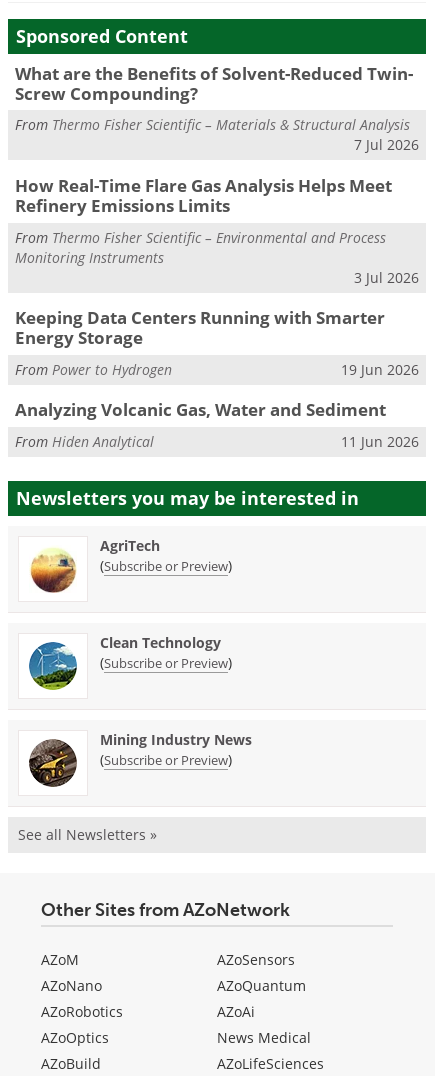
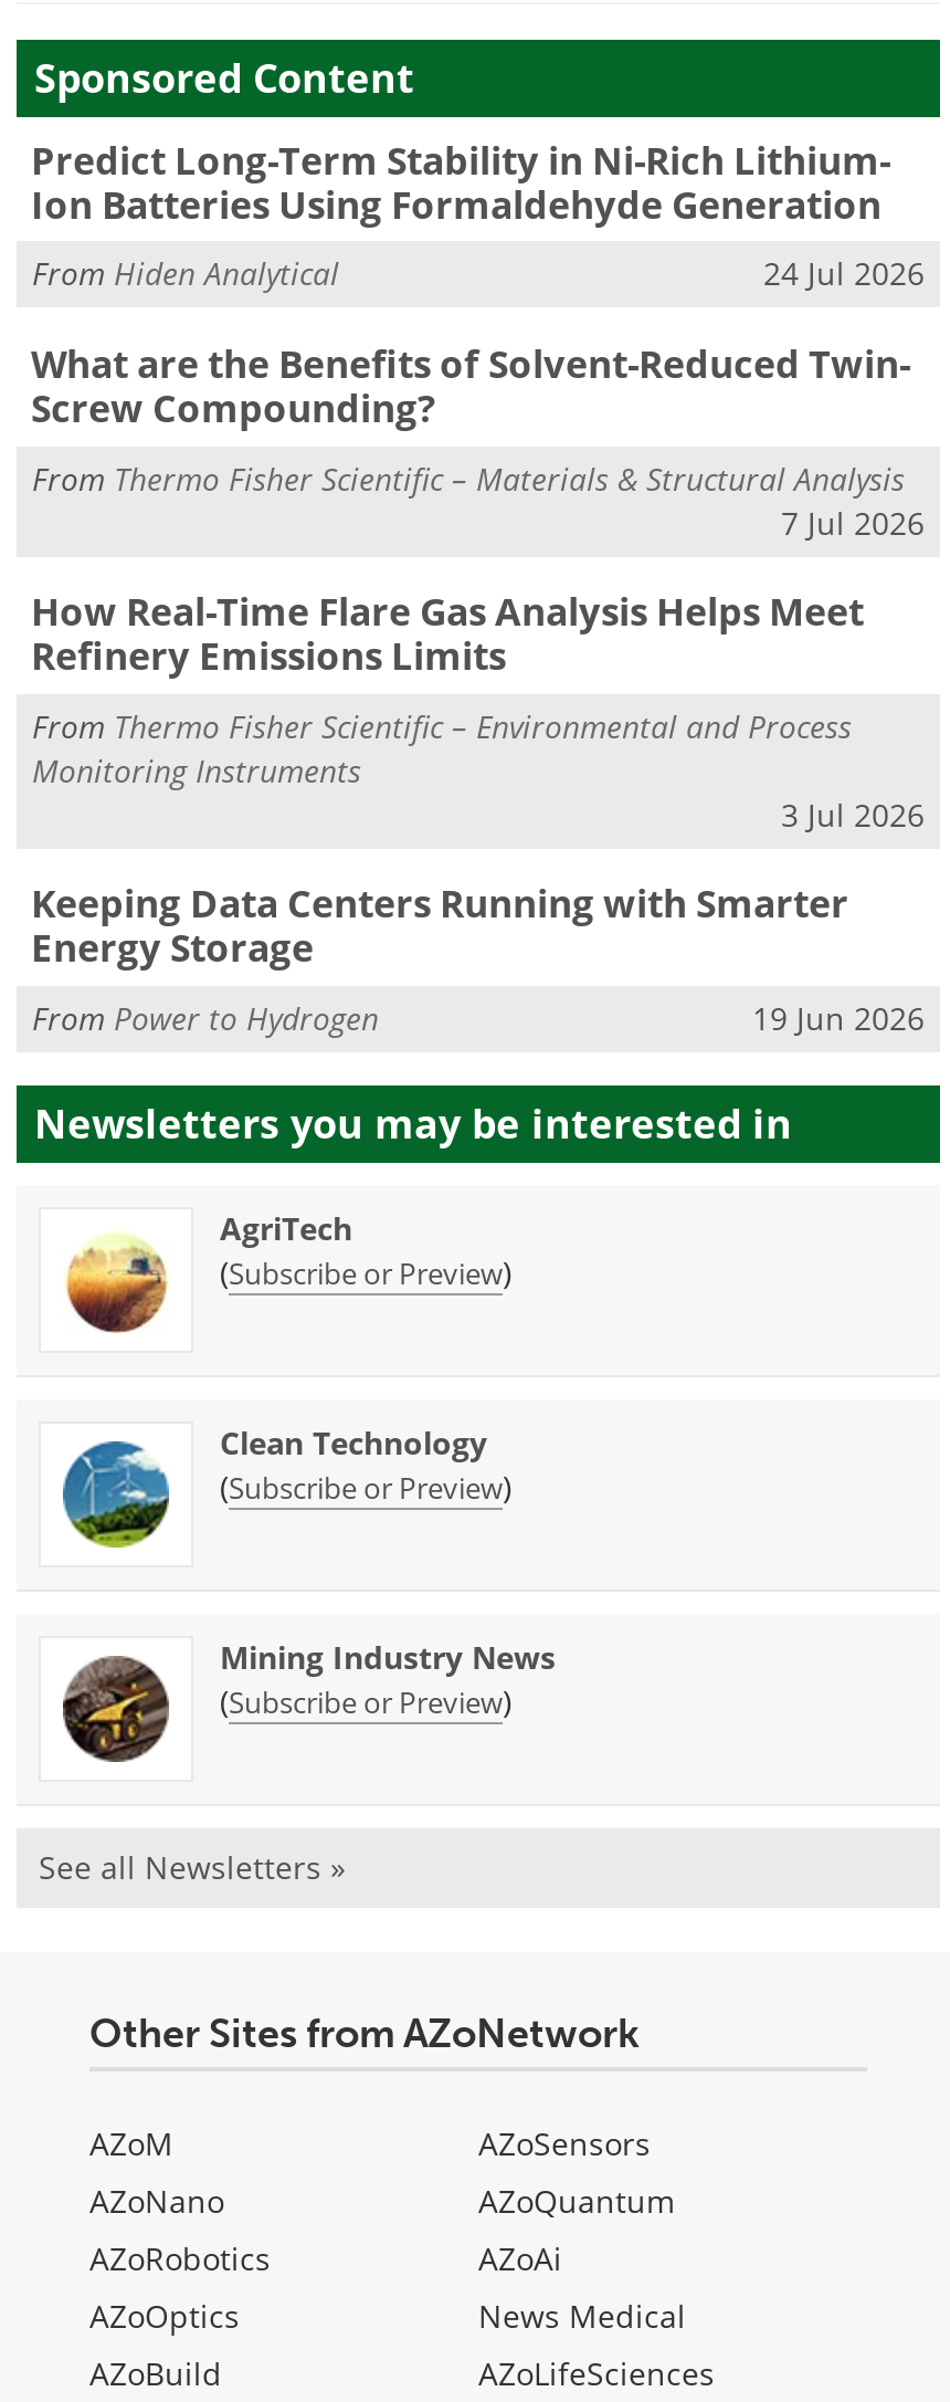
none -> [31,135,925,295] Predict Long-Term Stability in Ni-Rich Lithium- | Ion Batteries Using Formaldehyde Generation | 24 Jul 2026
moved [14,62,419,379] -> [31,338,925,1038]: What are the Benefits of Solvent-Reduced Twin- | Screw Compounding? | From Thermo Fisher Scientific – Materials & Structural Analysis | ... | From Power to Hydrogen | 19 Jun 2026
[14,398,419,451] Analyzing Volcanic Gas, Water and Sediment | 11 Jun 2026 -> none
moved [15,432,154,451] -> [32,253,339,295]: From Hiden Analytical

